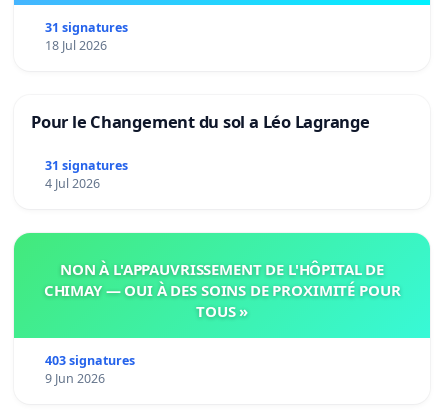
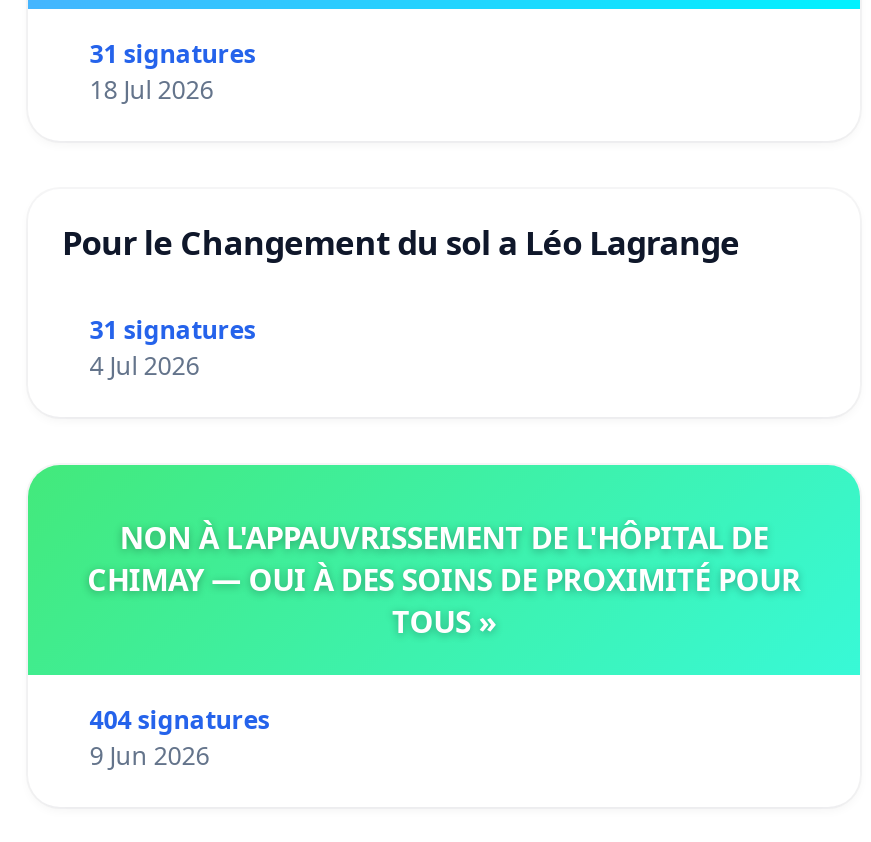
[45,352,135,369] 403 signatures -> [90,703,270,737] 404 signatures

